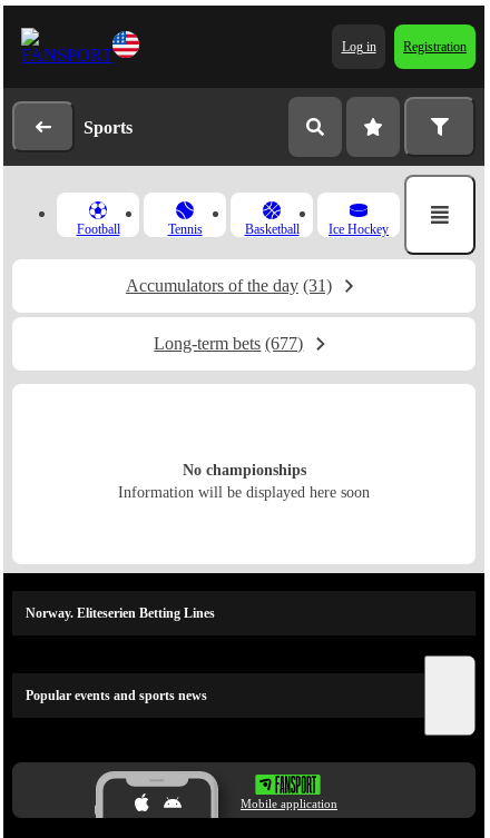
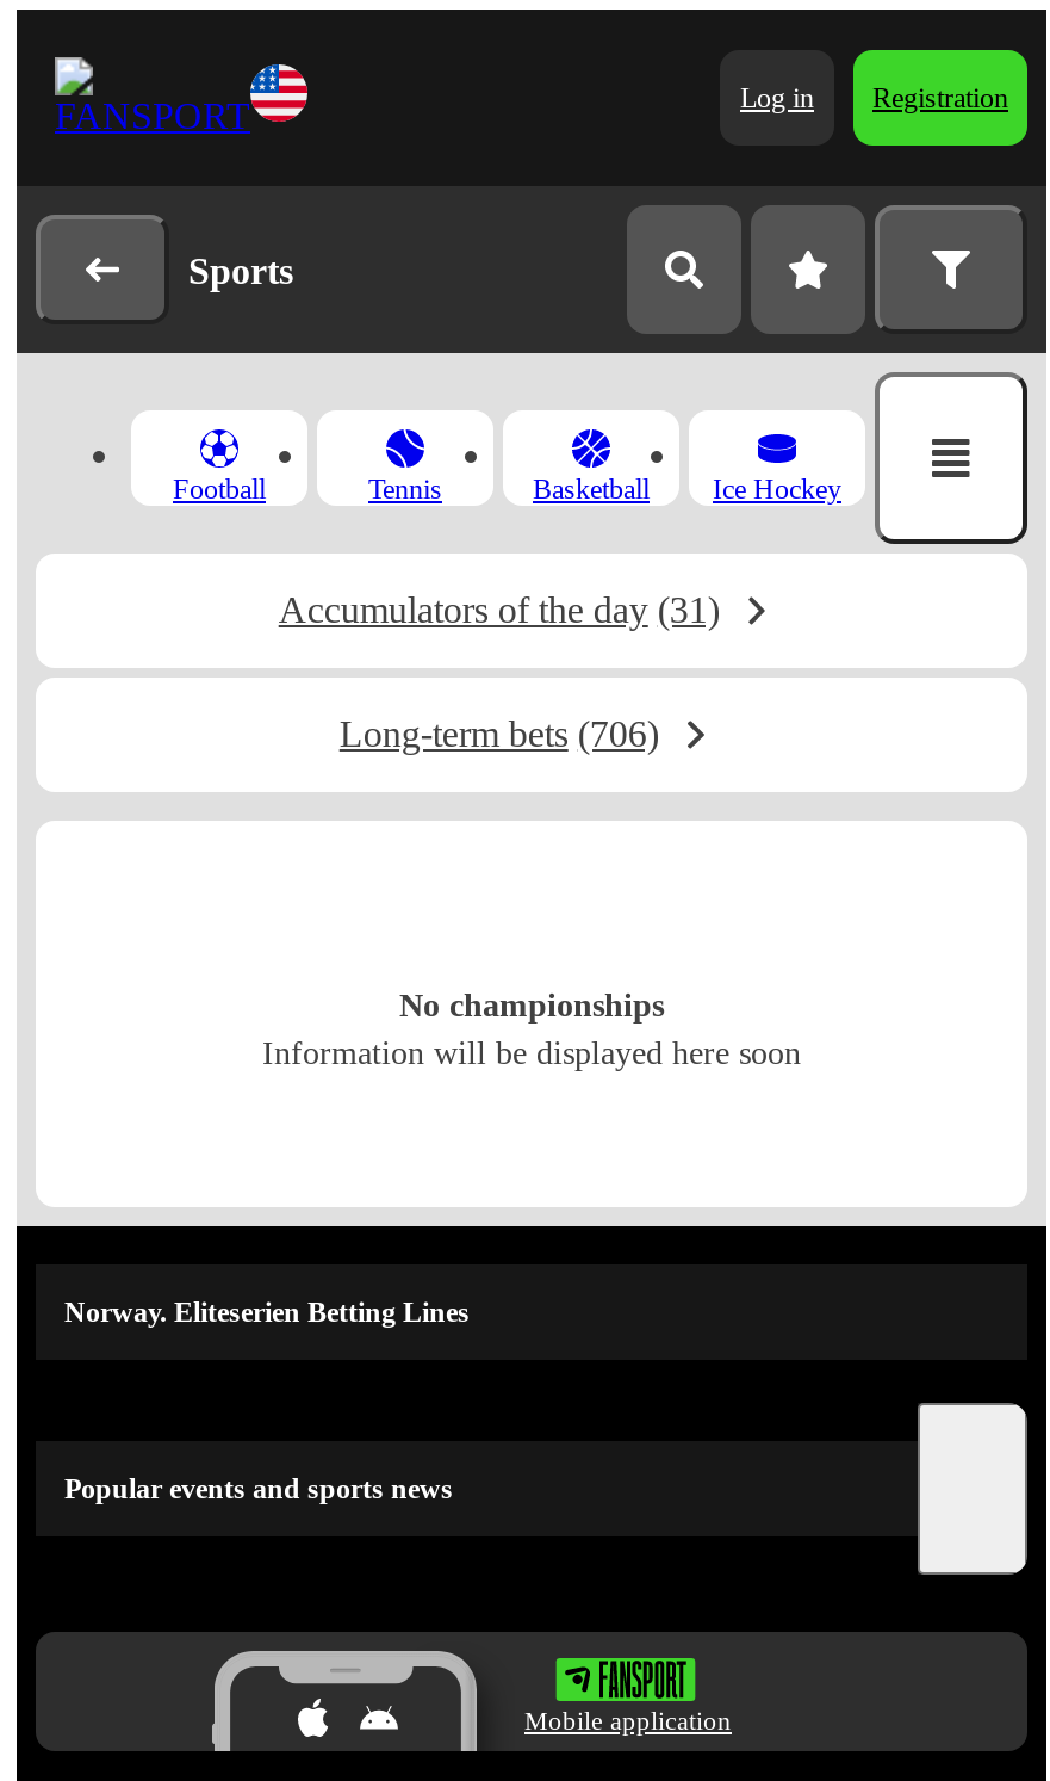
[154,334,303,353] Long-term bets (677) -> [339,713,659,754] Long-term bets (706)

